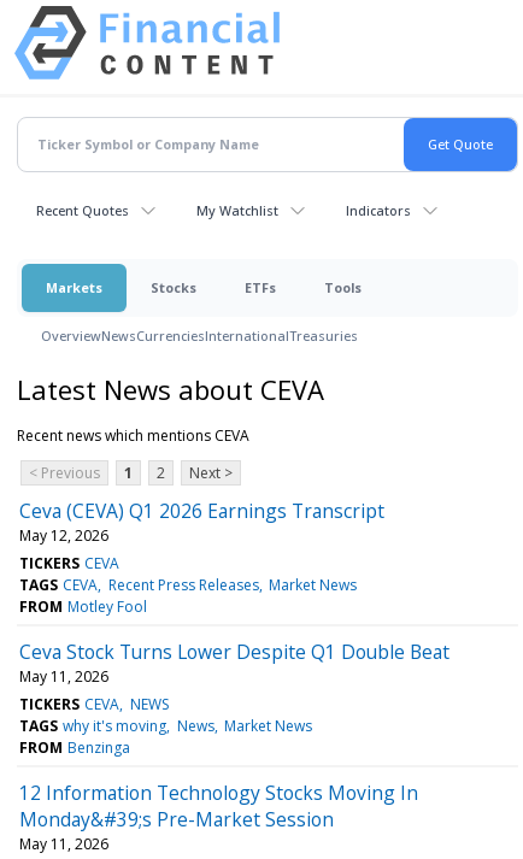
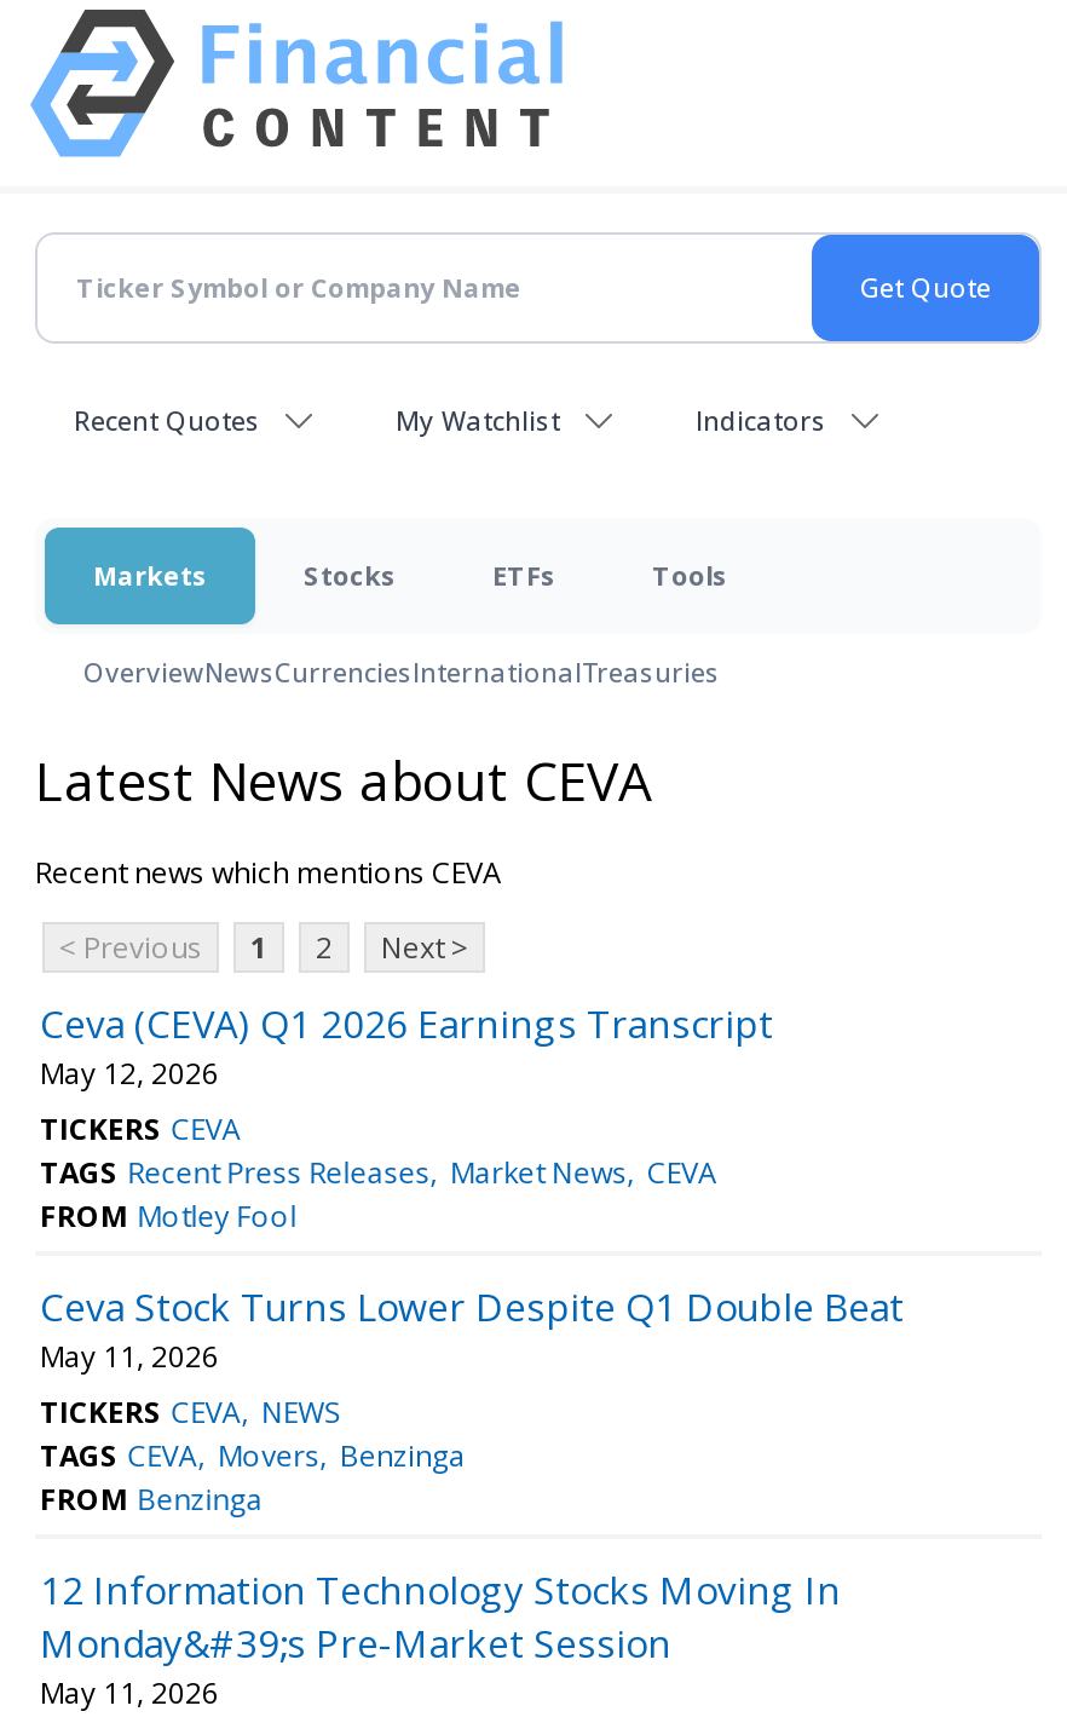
[19,575,357,595] TAGS CEVA Recent Press Releases Market News -> [40,1152,717,1193] TAGS Recent Press Releases Market News CEVA
[19,716,312,736] TAGS why it's moving News Market News -> [40,1435,466,1476] TAGS CEVA Movers Benzinga

